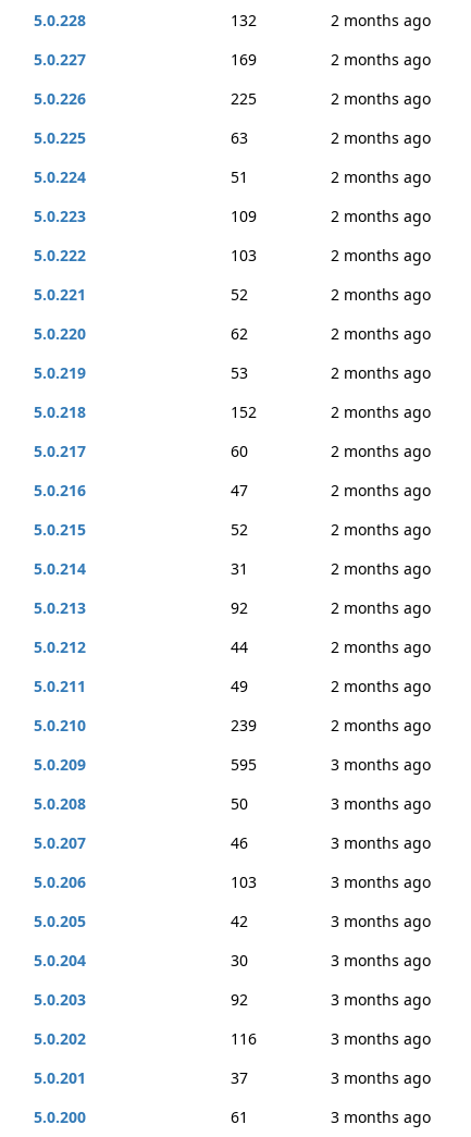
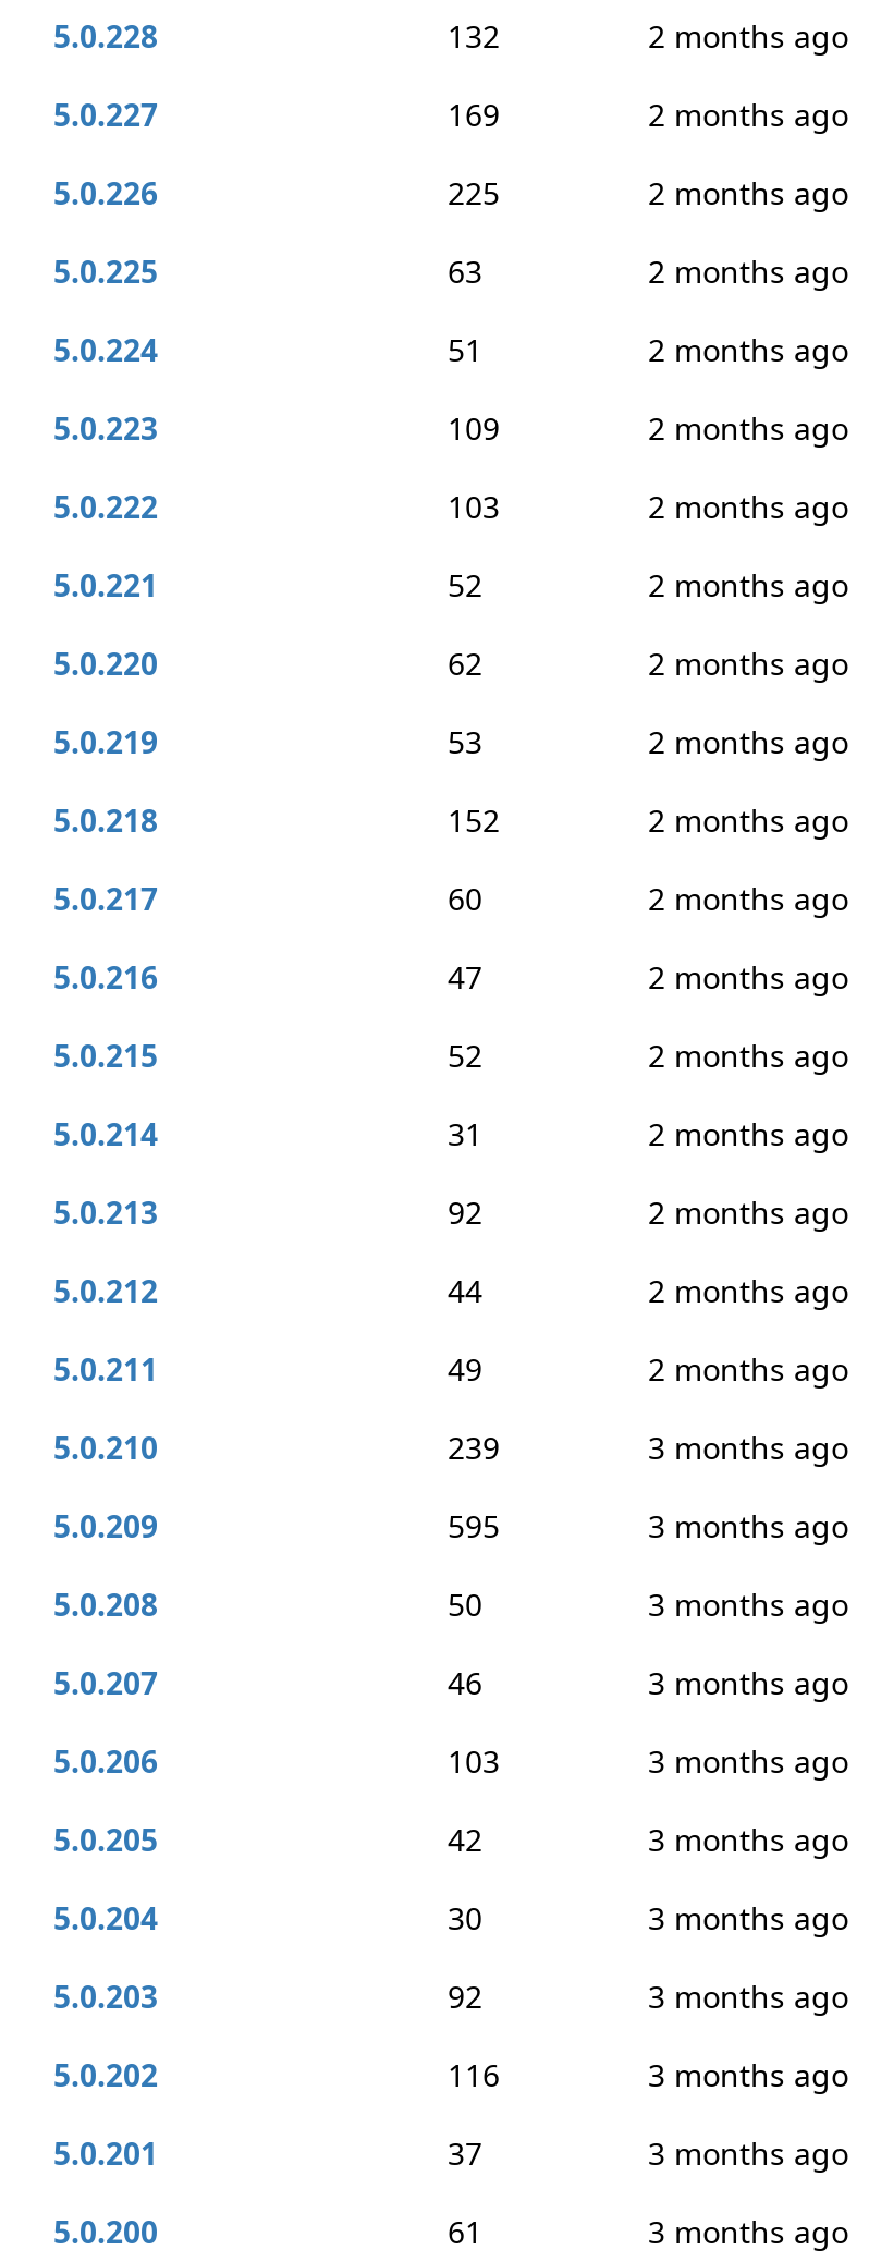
[331,715,431,736] 2 months ago -> [648,1427,848,1468] 3 months ago

